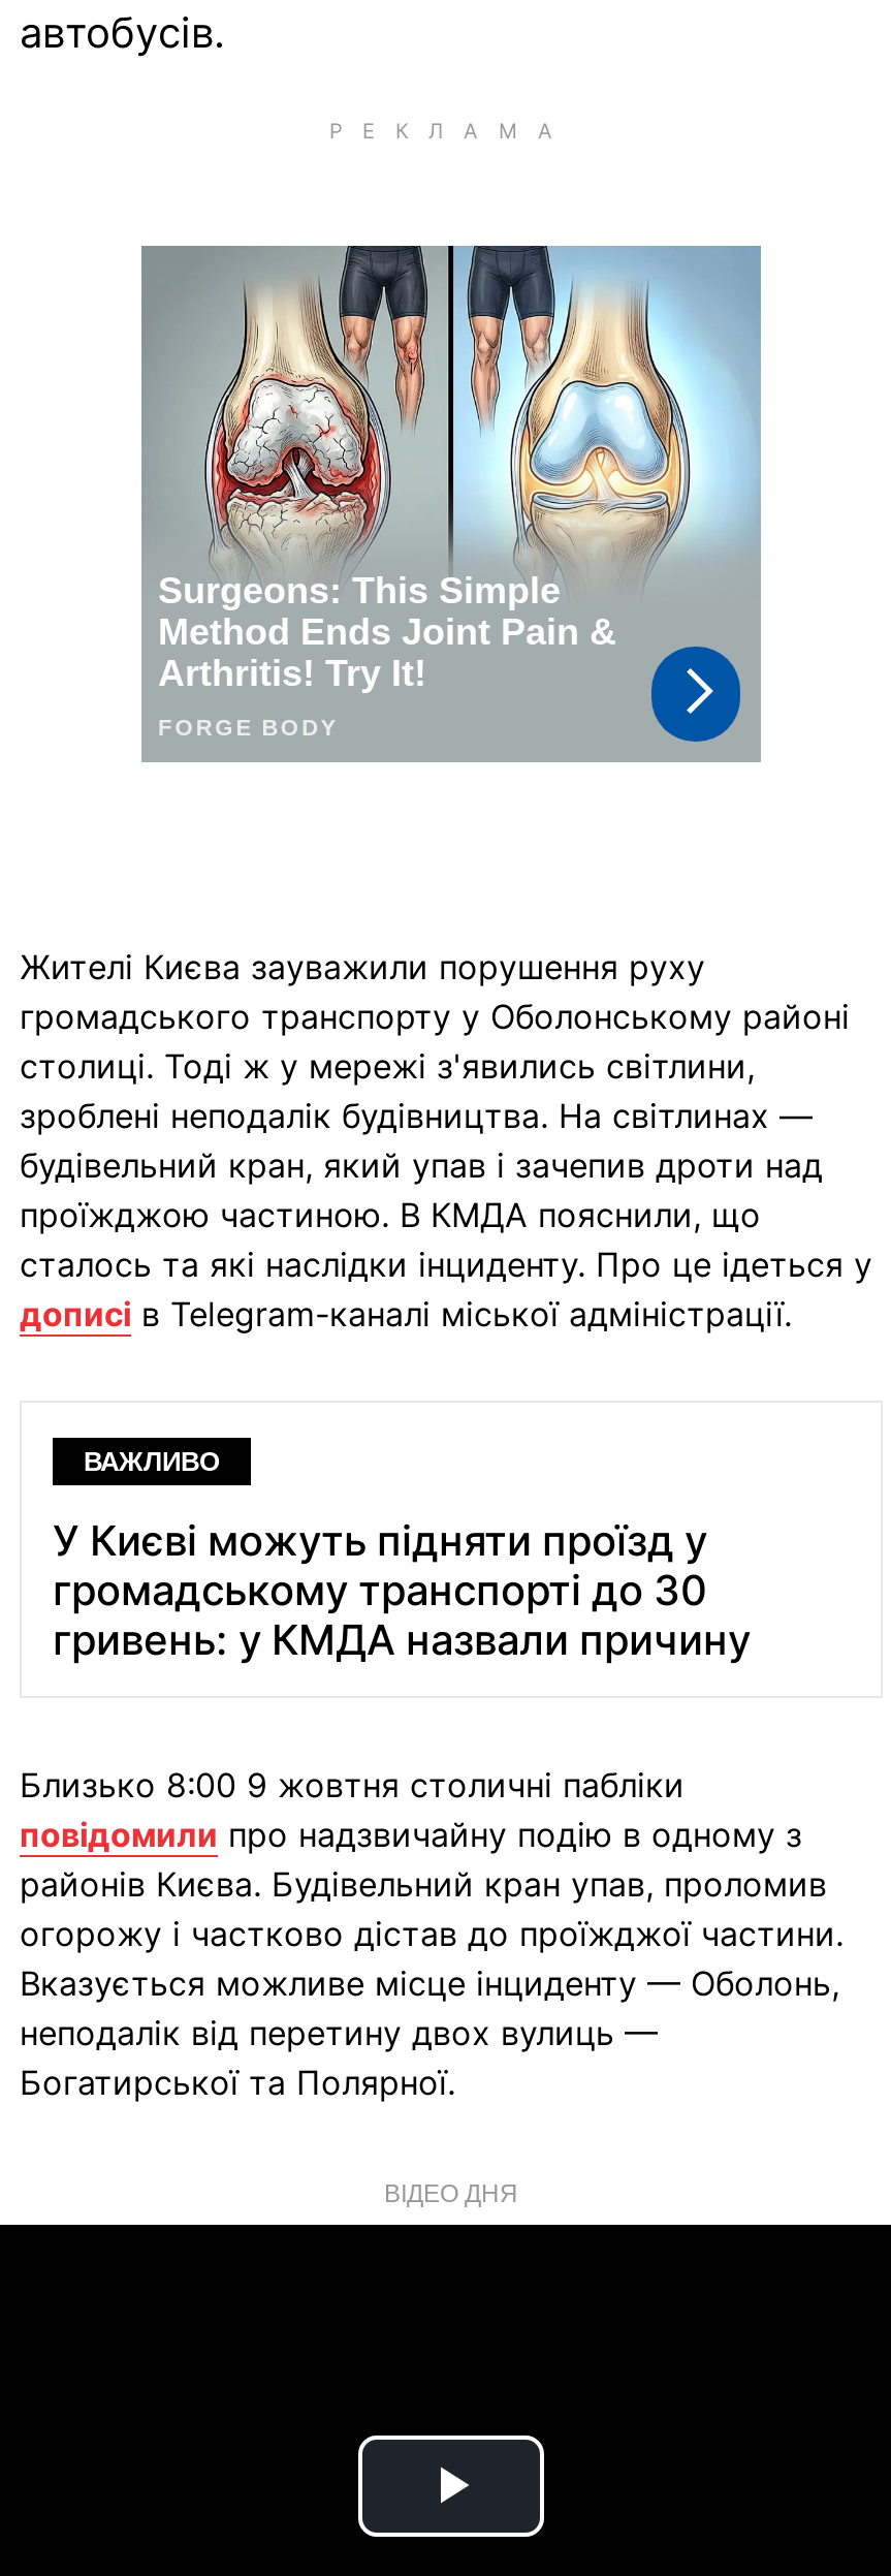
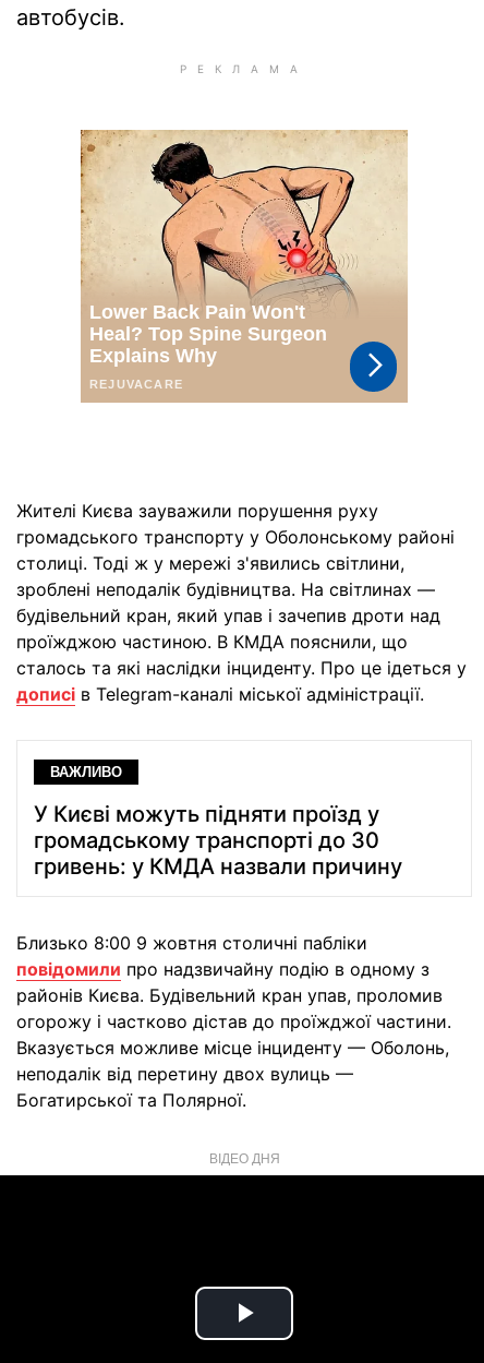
[141,244,763,762] [image] -> [80,130,408,403] [image]

